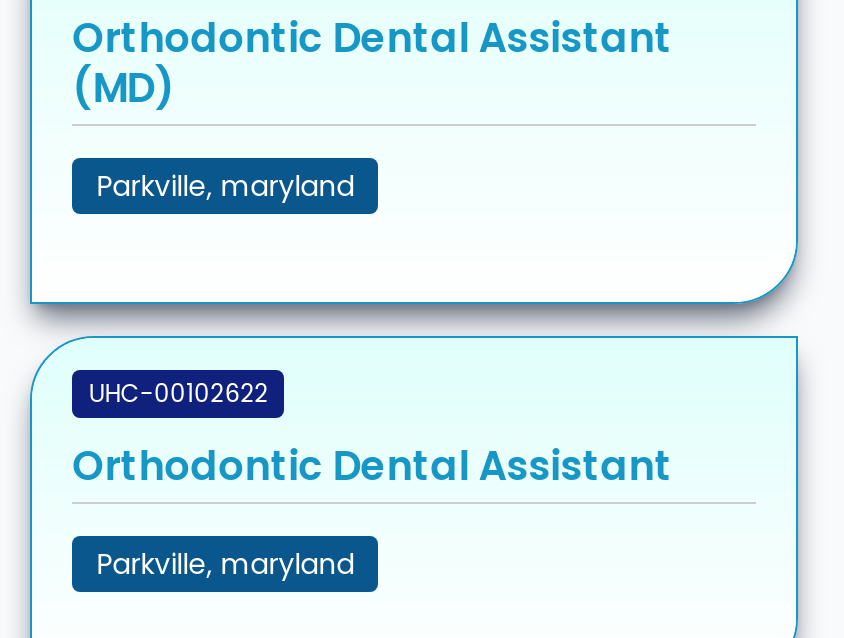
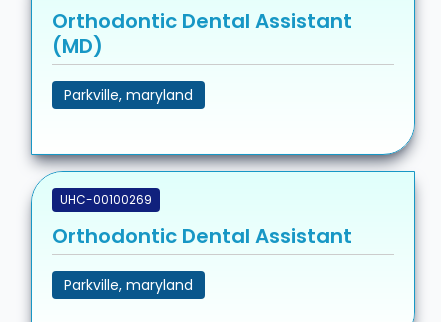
[88,375,268,409] UHC-00102622 -> [60,191,152,208] UHC-00100269

